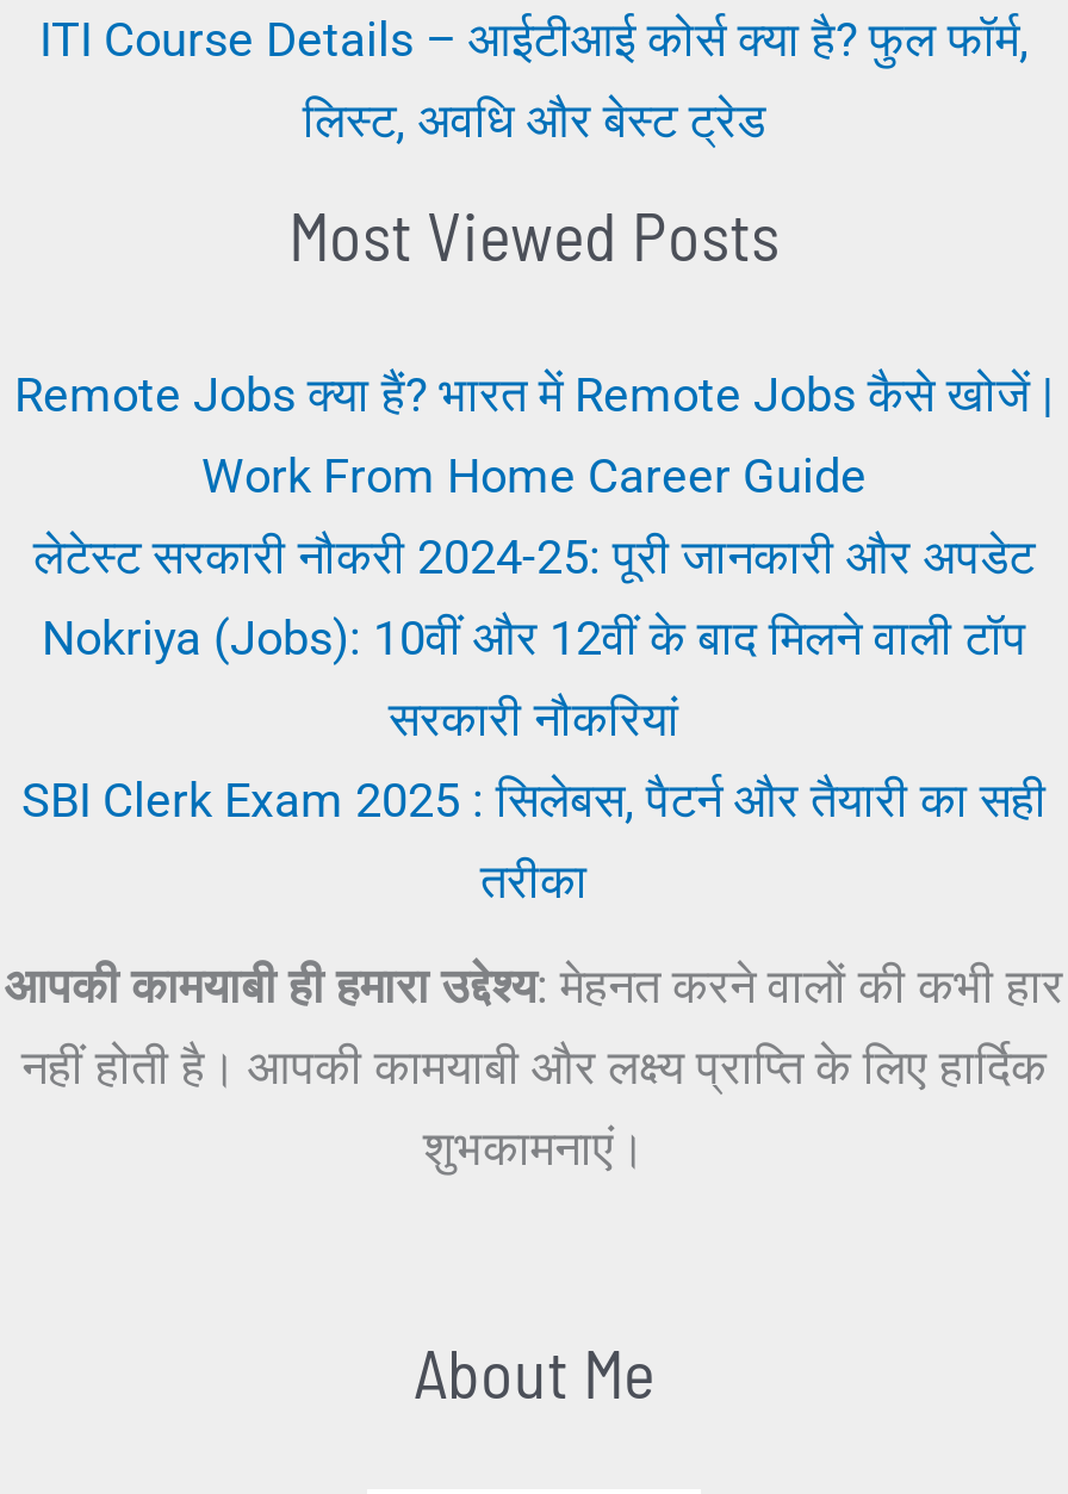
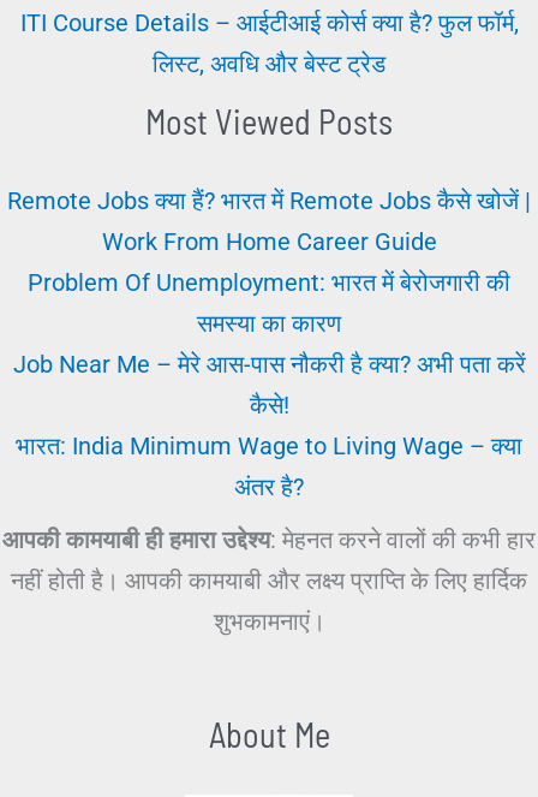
[21,527,1047,908] लेटेस्ट सरकारी नौकरी 2024-25: पूरी जानकारी और अपडेट | Nokriya (Jobs): 10वीं और 12वीं के बाद मिलने वाली टॉप | सरकारी नौकरियां | SBI Clerk Exam 2025 : सिलेबस, पैटर्न और तैयारी का सही | तरीका -> [13,269,525,502] Problem Of Unemployment: भारत में बेरोजगारी की | समस्या का कारण | Job Near Me – मेरे आस-पास नौकरी है क्या? अभी पता करें | कैसे! | भारत: India Minimum Wage to Living Wage – क्या | अंतर है?

